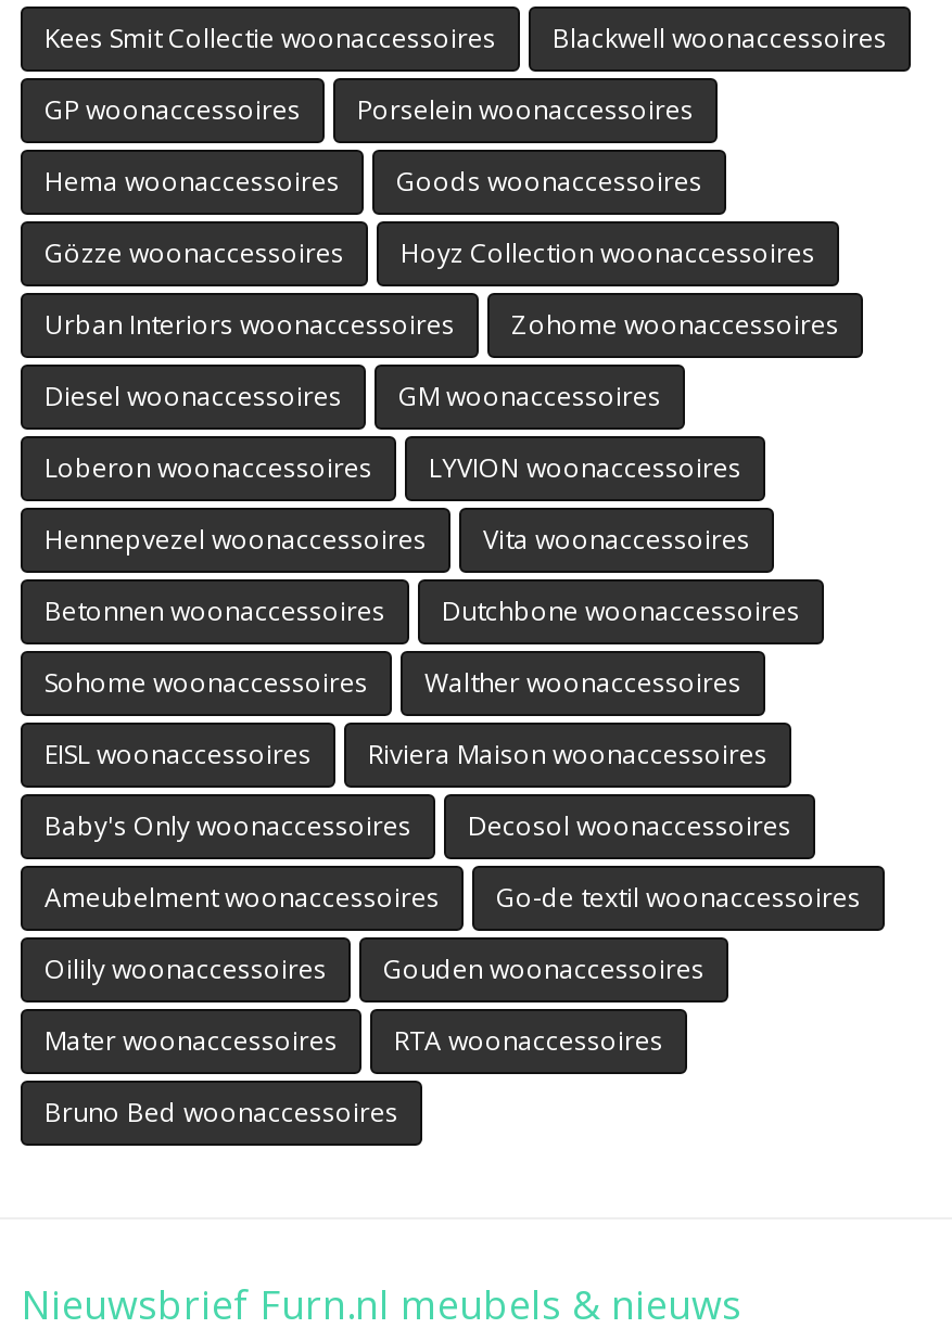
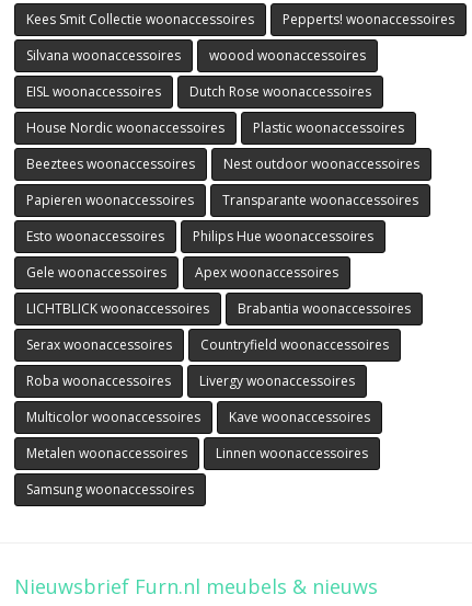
[45,20,887,701] Blackwell woonaccessoires | GP woonaccessoires | Porselein woonaccessoires | Hema woonaccessoires | Goods woonaccessoires | Gözze woonaccessoires | Hoyz Collection woonaccessoires | Urban Interiors woonaccessoires | Zohome woonaccessoires | Diesel woonaccessoires | GM woonaccessoires | Loberon woonaccessoires | LYVION woonaccessoires | Hennepvezel woonaccessoires | Vita woonaccessoires | Betonnen woonaccessoires | Dutchbone woonaccessoires | Sohome woonaccessoires | Walther woonaccessoires -> [26,10,454,65] Pepperts! woonaccessoires | Silvana woonaccessoires | woood woonaccessoires
[45,736,861,1131] Riviera Maison woonaccessoires | Baby's Only woonaccessoires | Decosol woonaccessoires | Ameubelment woonaccessoires | Go-de textil woonaccessoires | Oilily woonaccessoires | Gouden woonaccessoires | Mater woonaccessoires | RTA woonaccessoires | Bruno Bed woonaccessoires -> [26,82,419,499] Dutch Rose woonaccessoires | House Nordic woonaccessoires | Plastic woonaccessoires | Beeztees woonaccessoires | Nest outdoor woonaccessoires | Papieren woonaccessoires | Transparante woonaccessoires | Esto woonaccessoires | Philips Hue woonaccessoires | Gele woonaccessoires | Apex woonaccessoires | LICHTBLICK woonaccessoires | Brabantia woonaccessoires | Serax woonaccessoires | Countryfield woonaccessoires | Roba woonaccessoires | Livergy woonaccessoires | Multicolor woonaccessoires | Kave woonaccessoires | Metalen woonaccessoires | Linnen woonaccessoires | Samsung woonaccessoires
moved [45,736,312,773] -> [26,82,161,101]: EISL woonaccessoires

